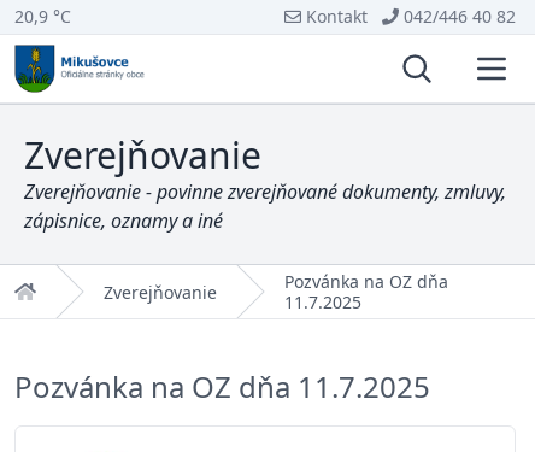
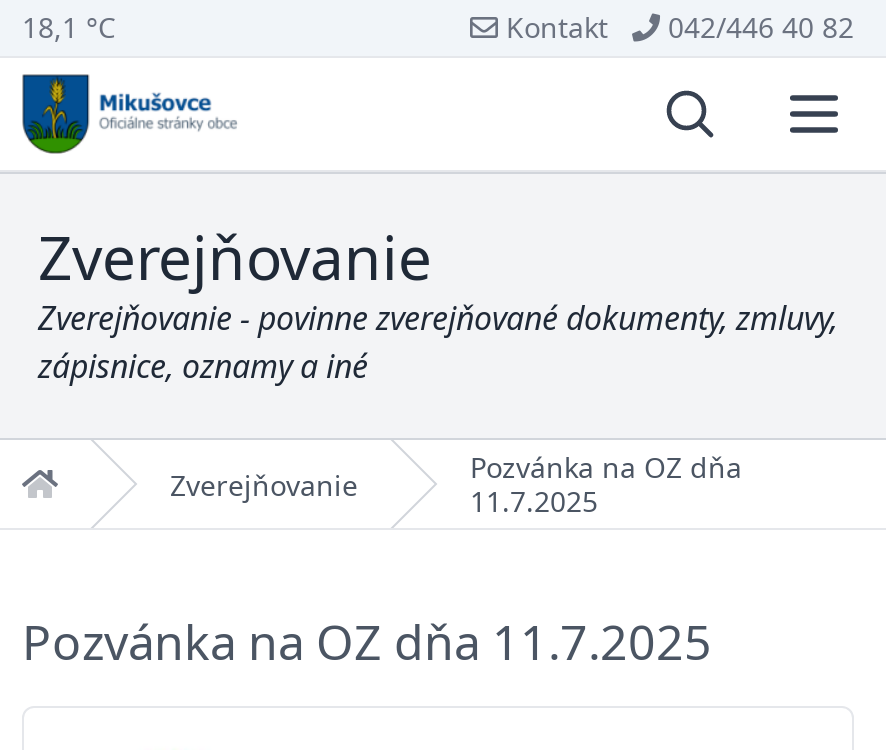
[14,5,71,28] 20,9 °C -> [22,8,116,46] 18,1 °C

